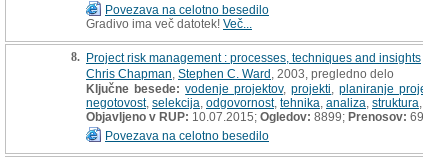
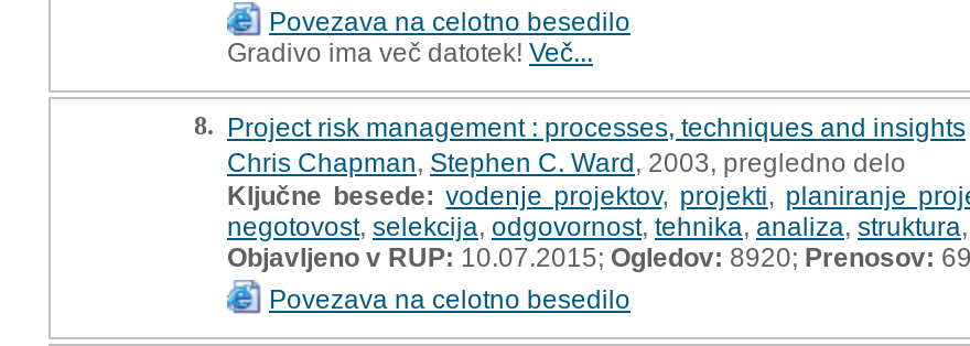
[86,109,423,123] Objavljeno v RUP:10.07.2015;Ogledov:8899;Prenosov:69 -> [227,241,970,272] Objavljeno v RUP:10.07.2015;Ogledov:8920;Prenosov:69

